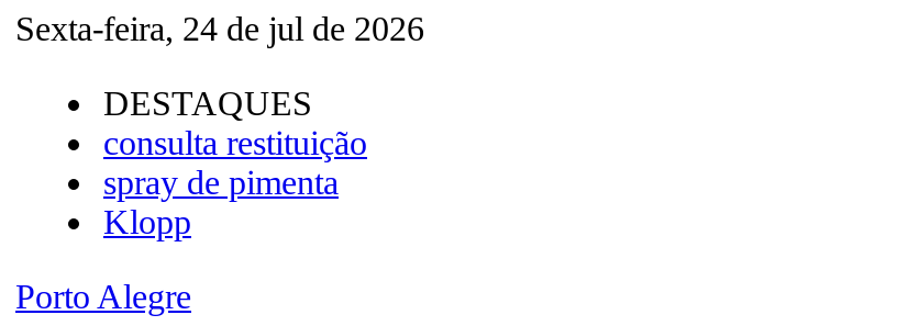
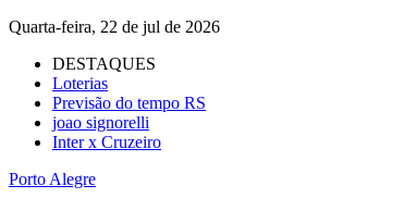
[15,10,424,47] Sexta-feira, 24 de jul de 2026 -> [9,17,220,36] Quarta-feira, 22 de jul de 2026
[103,124,367,240] consulta restituição | spray de pimenta | Klopp -> [52,74,206,151] Loterias | Previsão do tempo RS | joao signorelli | Inter x Cruzeiro

